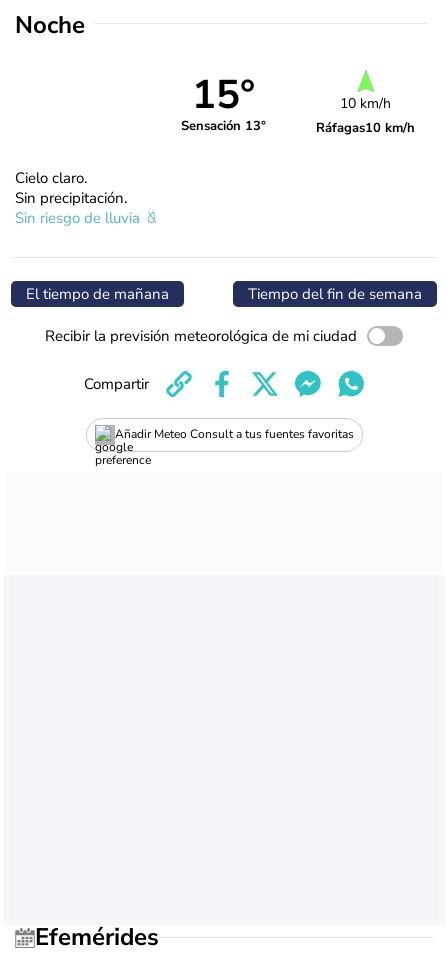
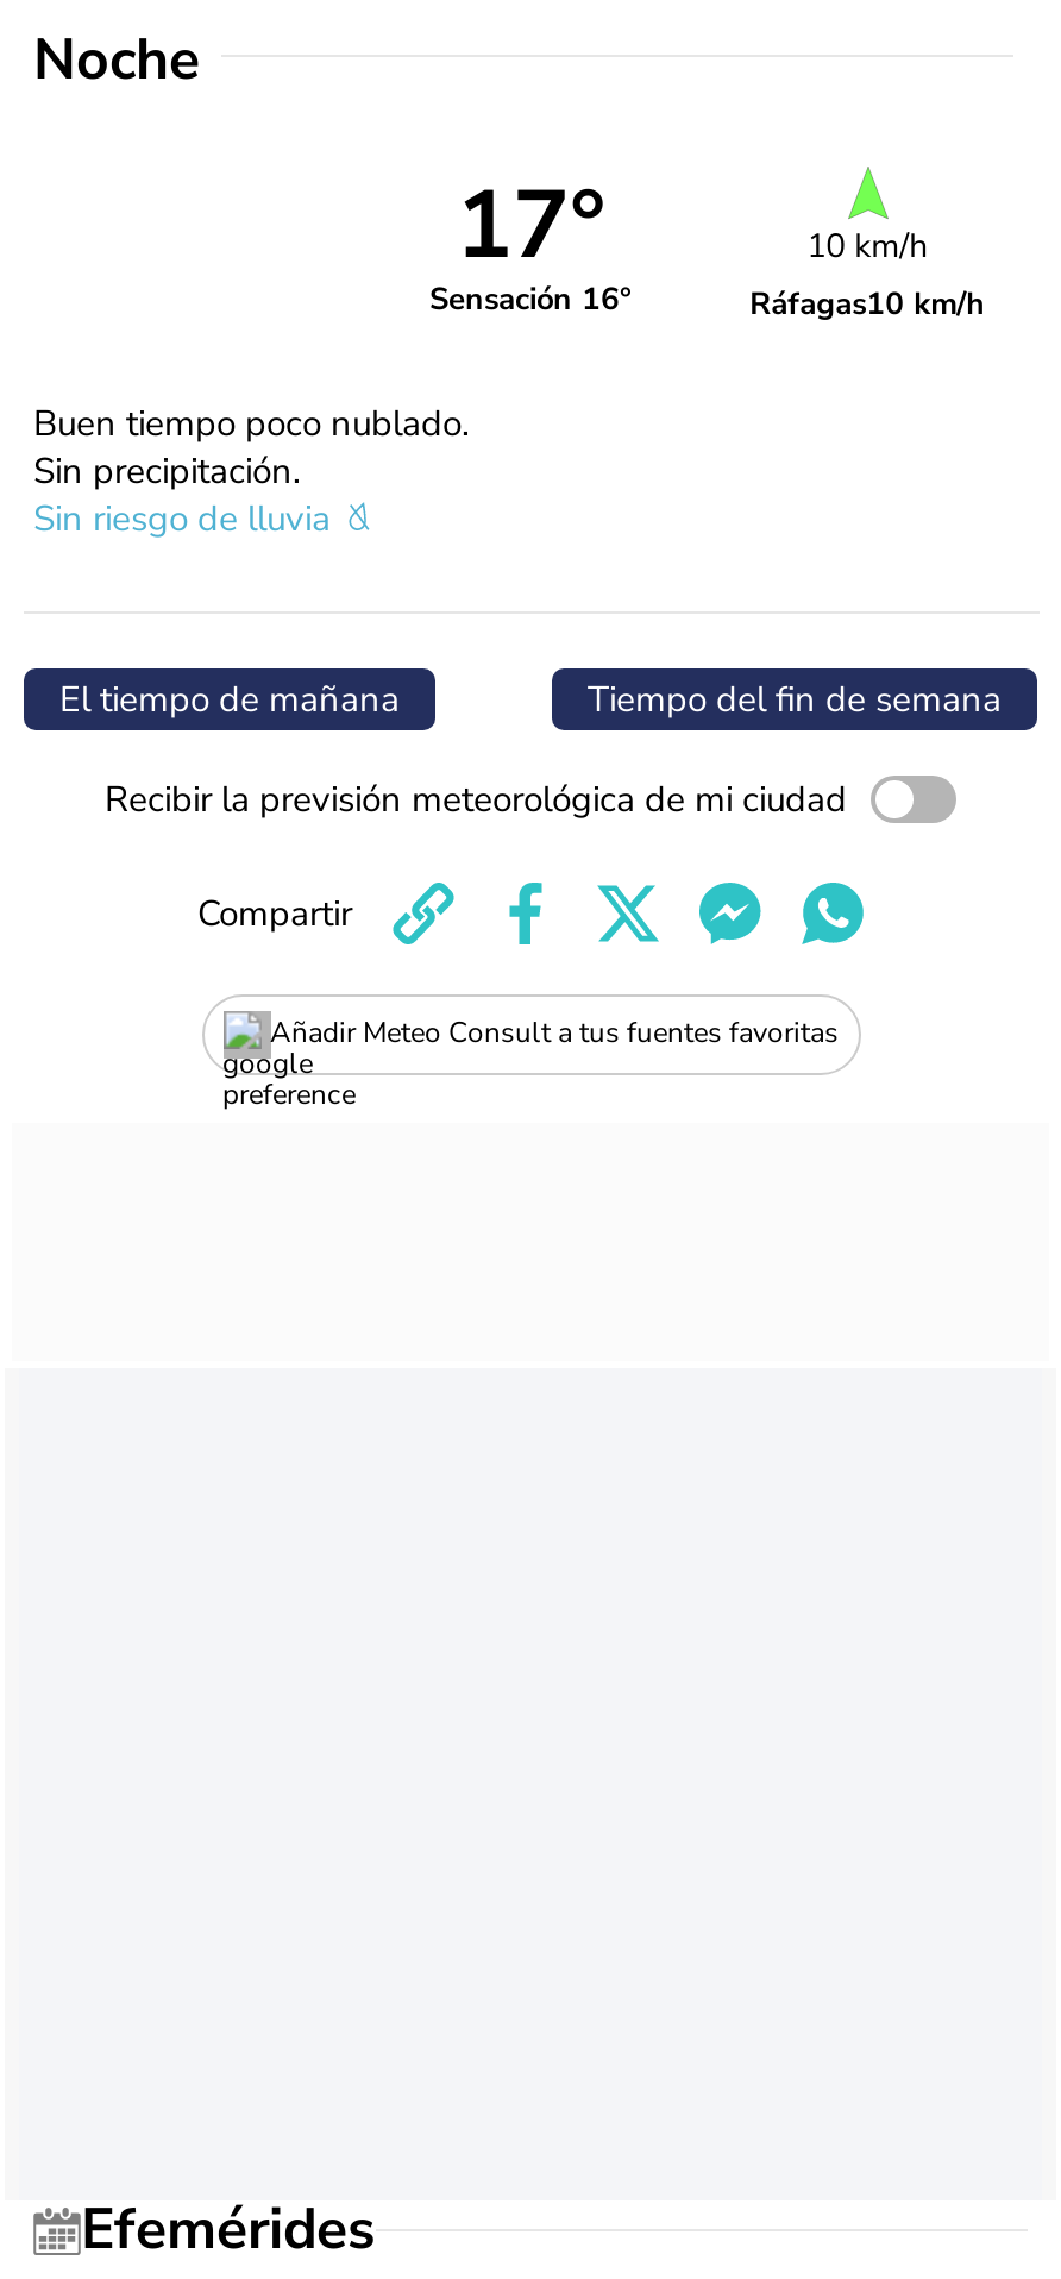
[192,68,255,122] 15° -> [456,162,605,291] 17°
[181,117,266,135] Sensación 13° -> [429,279,632,322] Sensación 16°
[15,168,87,188] Cielo claro. -> [33,399,469,447] Buen tiempo poco nublado.

